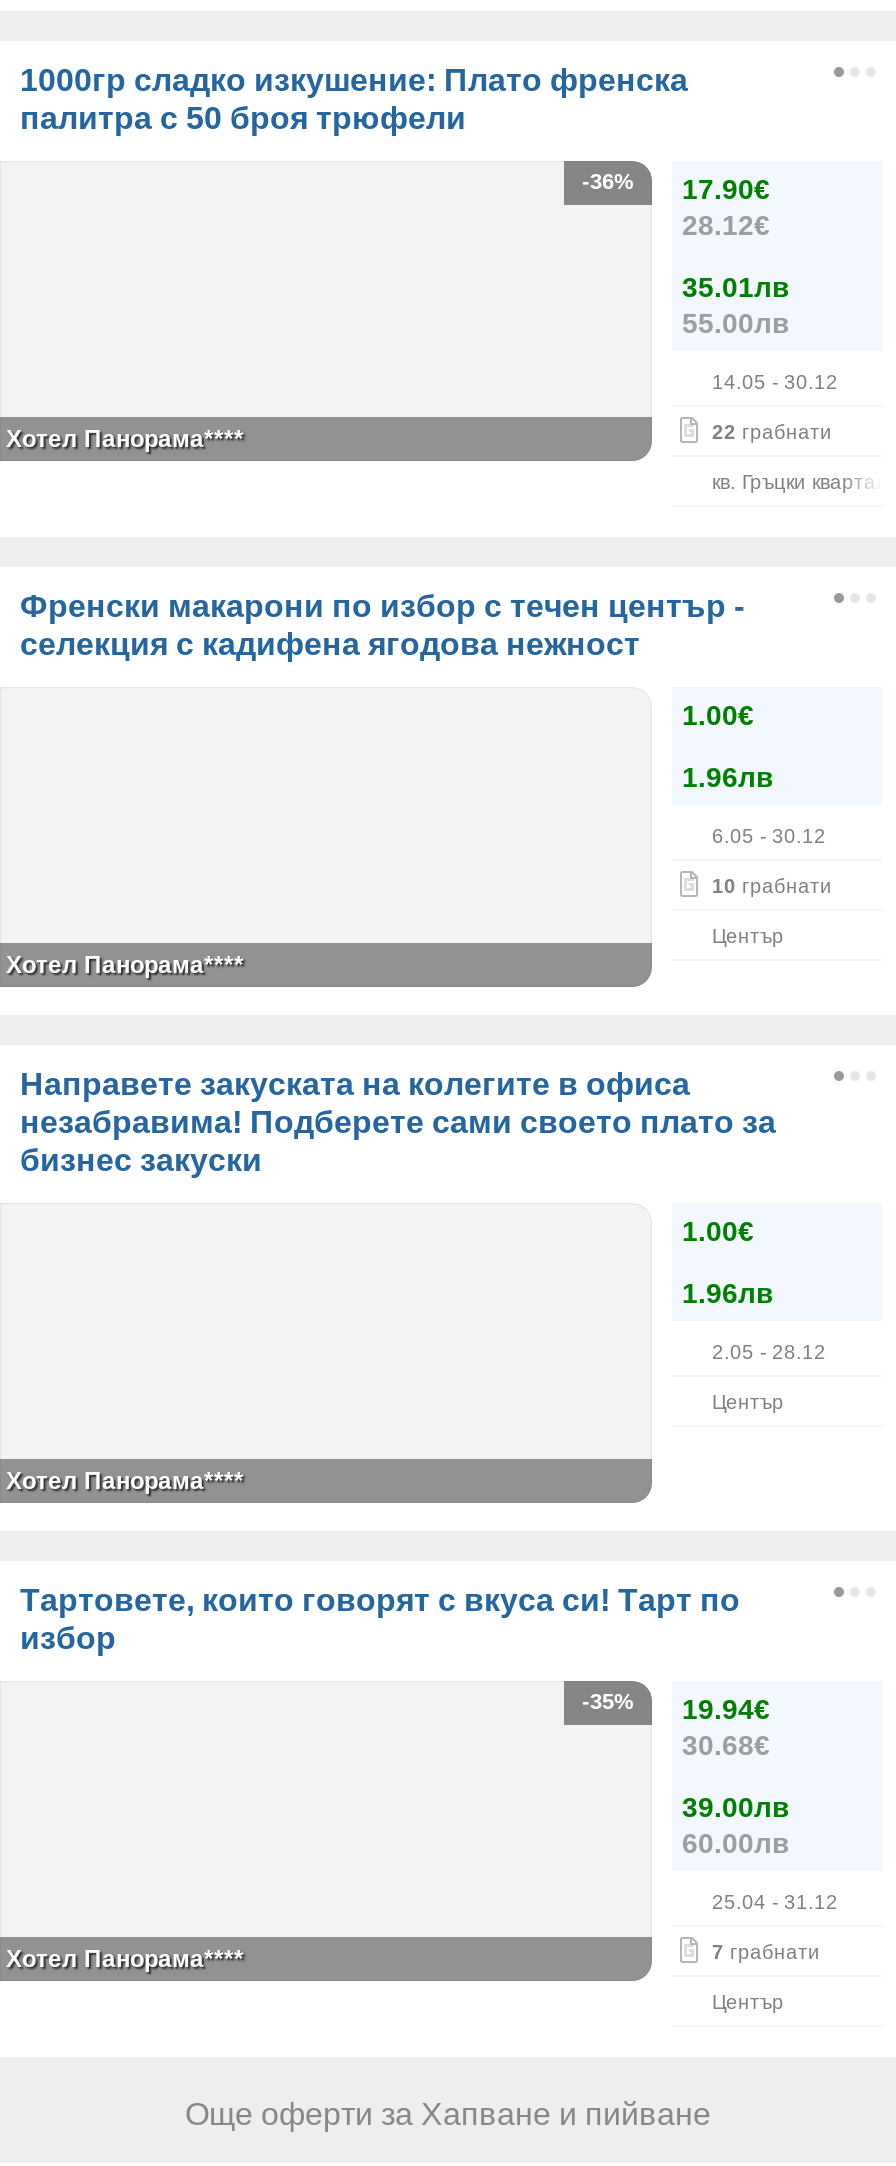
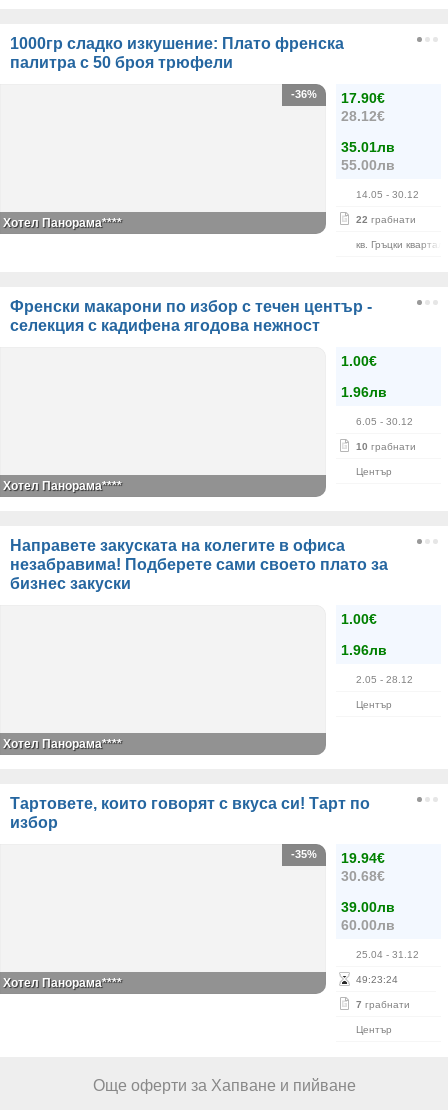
none -> [356,974,398,985] 49: 23: 24

